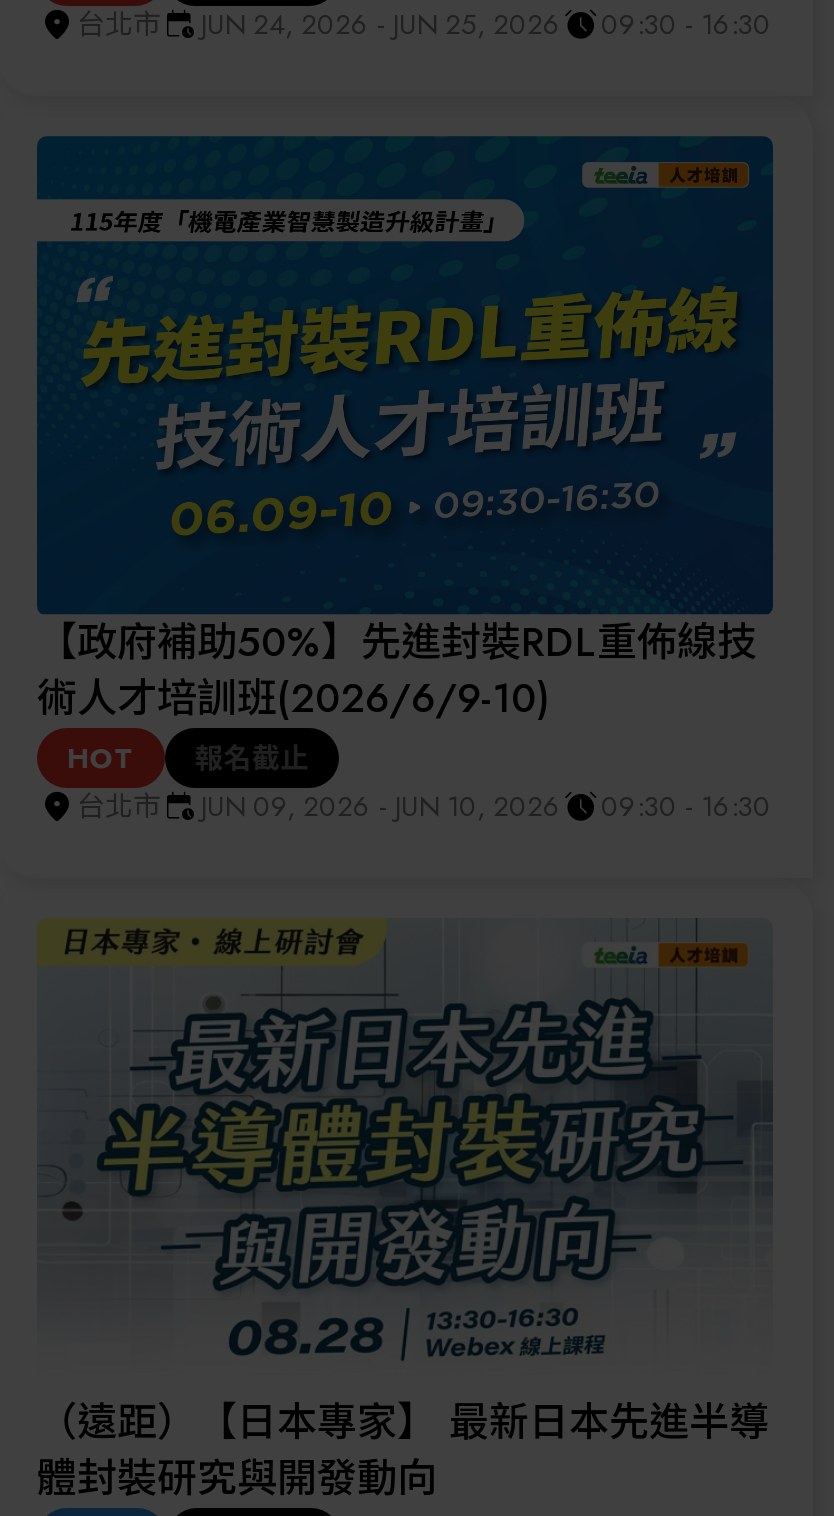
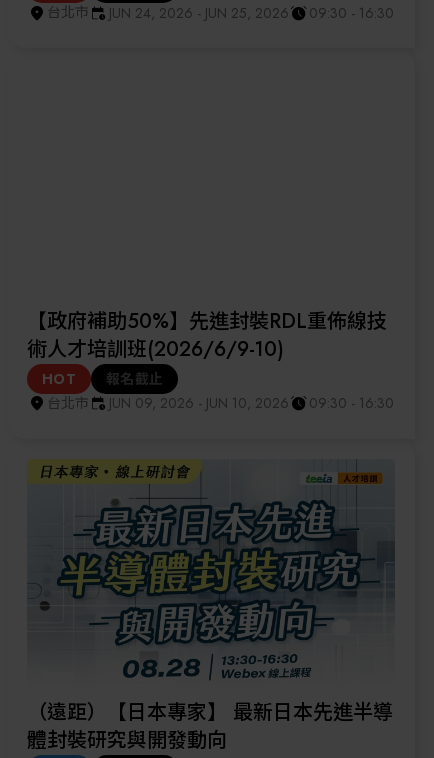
[35,134,775,616] [image] -> none

